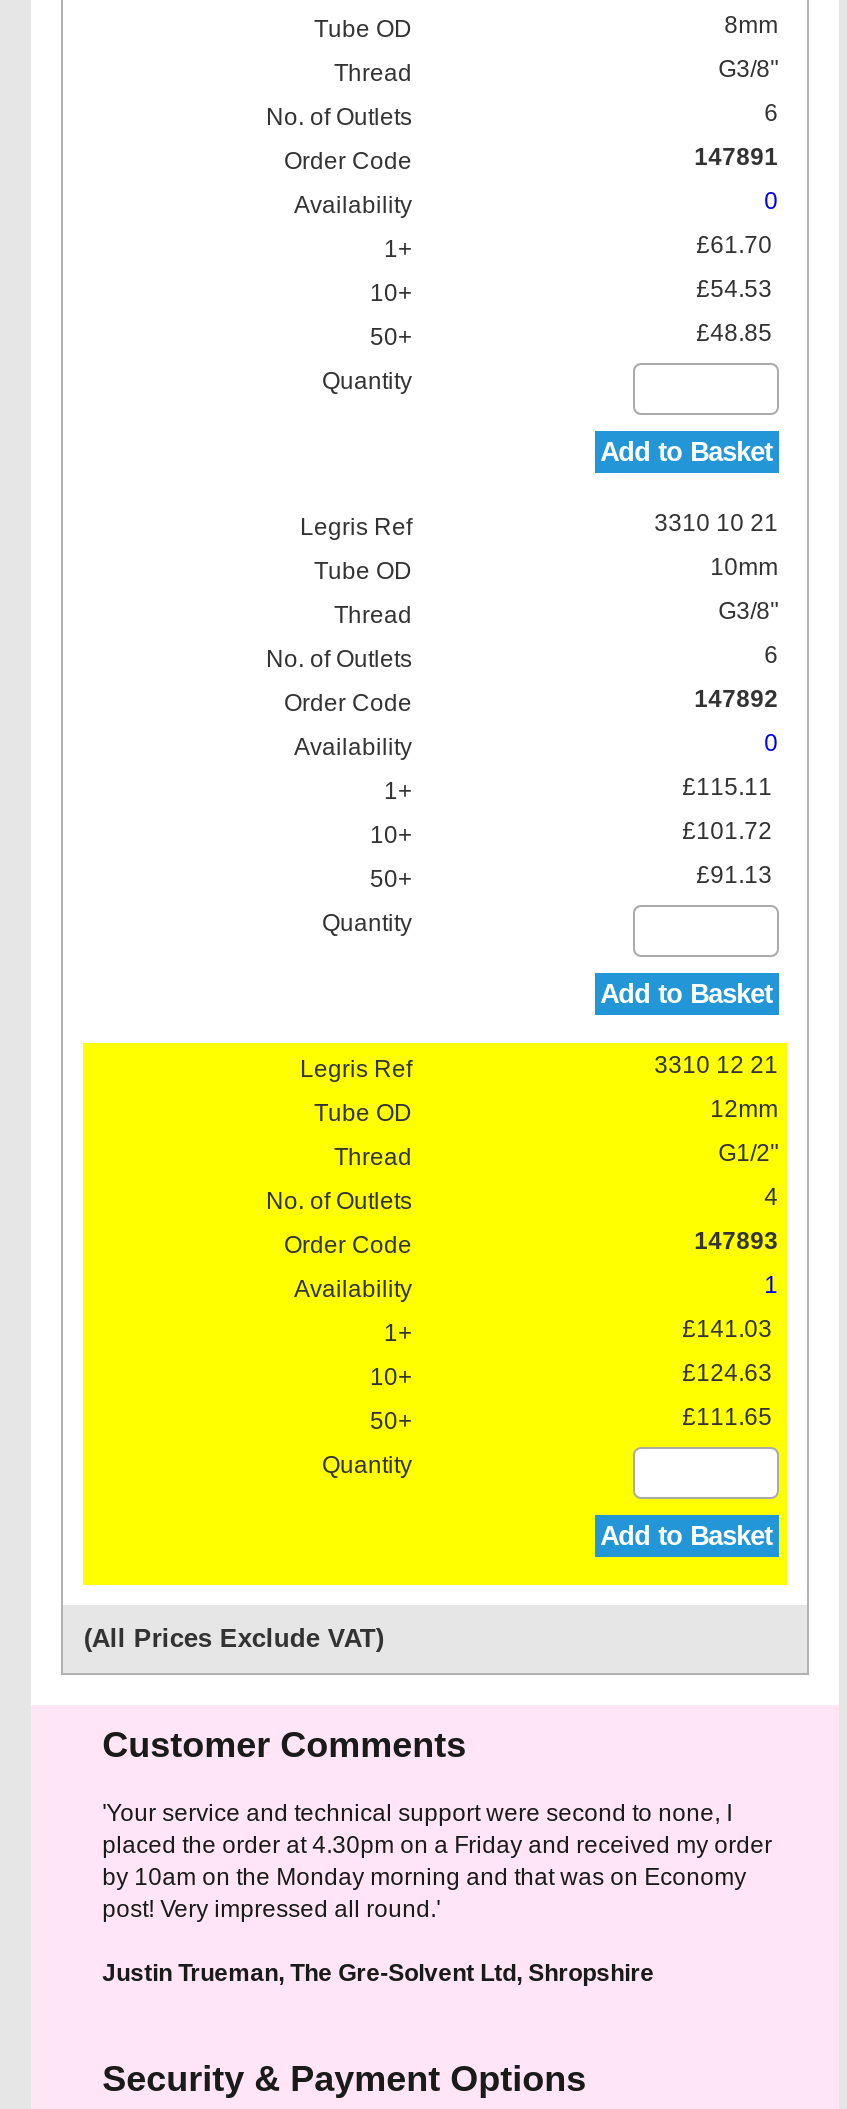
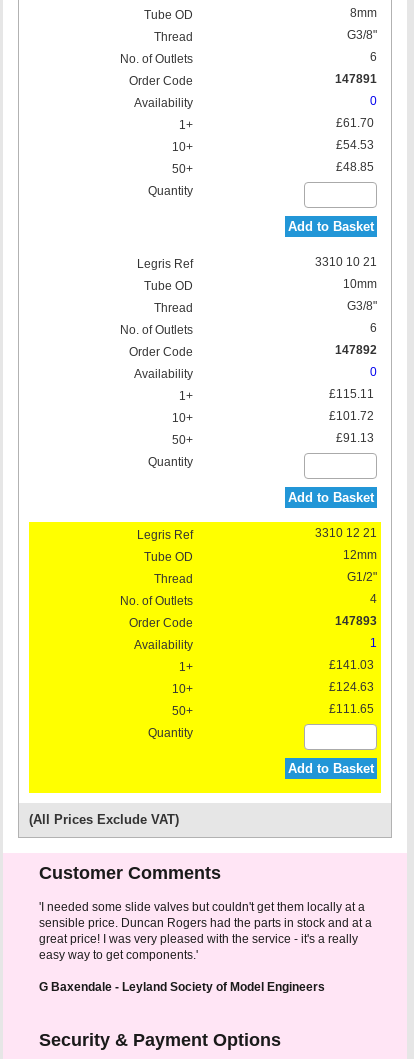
[102,1799,772,1923] 'Your service and technical support were second to none, I | placed the order at 4.30pm on a Friday and received my order | by 10am on the Monday morning and that was on Economy | post! Very impressed all round.' -> [39,900,372,962] 'I needed some slide valves but couldn't get them locally at a | sensible price. Duncan Rogers had the parts in stock and at a | great price! I was very pleased with the service - it's a really | easy way to get components.'
[102,1959,654,1987] Justin Trueman, The Gre-Solvent Ltd, Shropshire -> [39,980,325,994] G Baxendale - Leyland Society of Model Engineers

